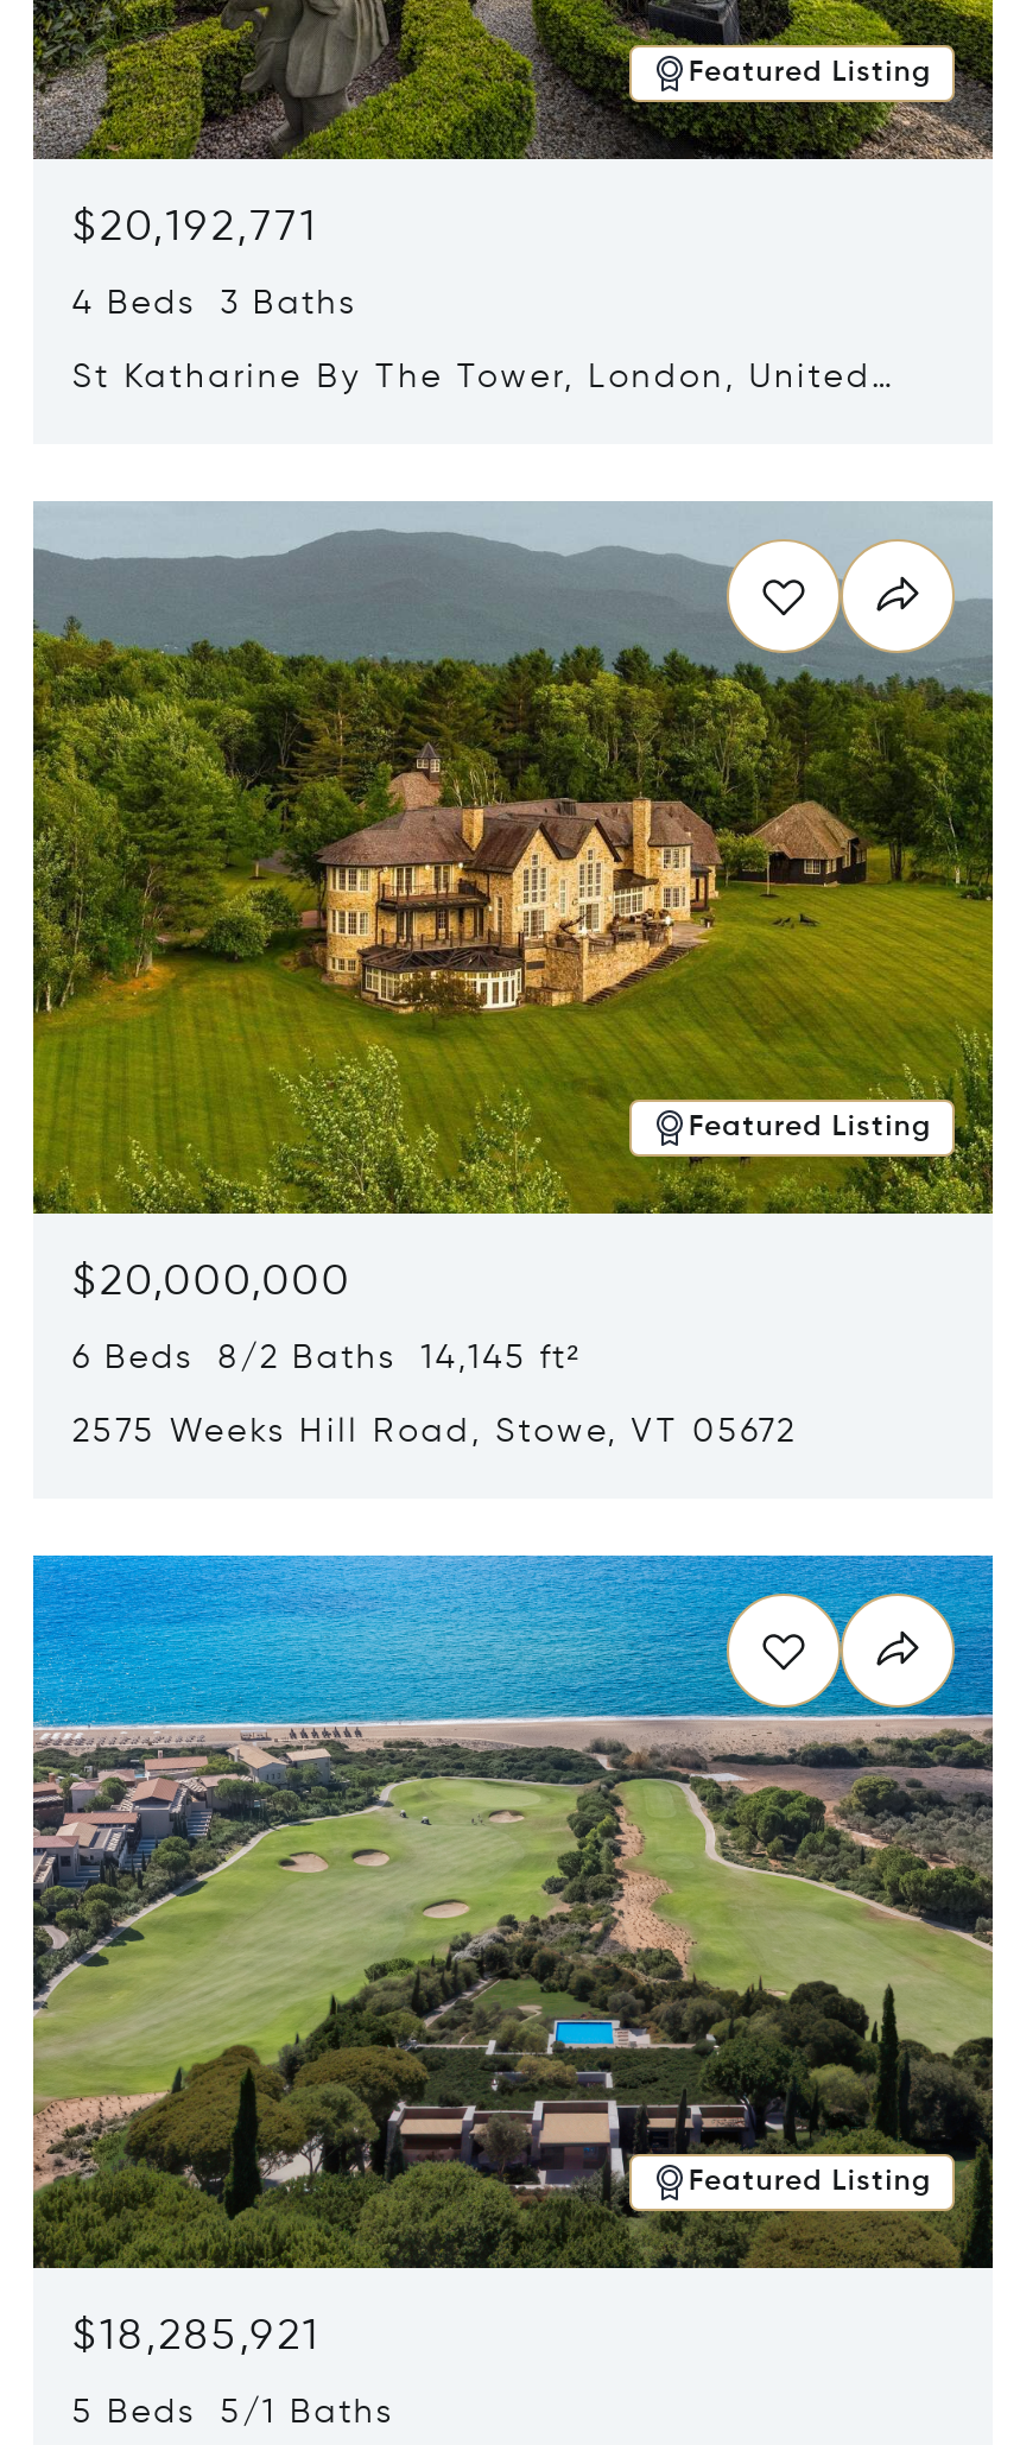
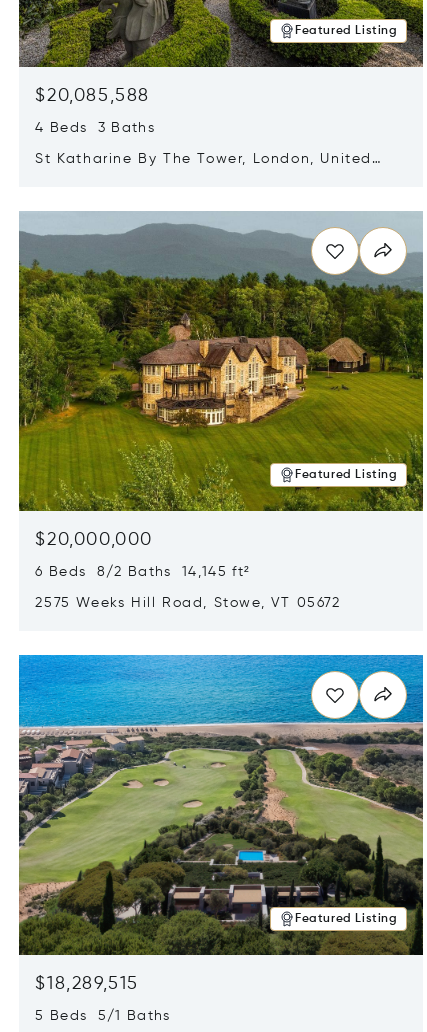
[72,207,318,249] $20,192,771 -> [35,87,150,105] $20,085,588
[72,2316,321,2358] $18,285,921 -> [35,975,139,993] $18,289,515

